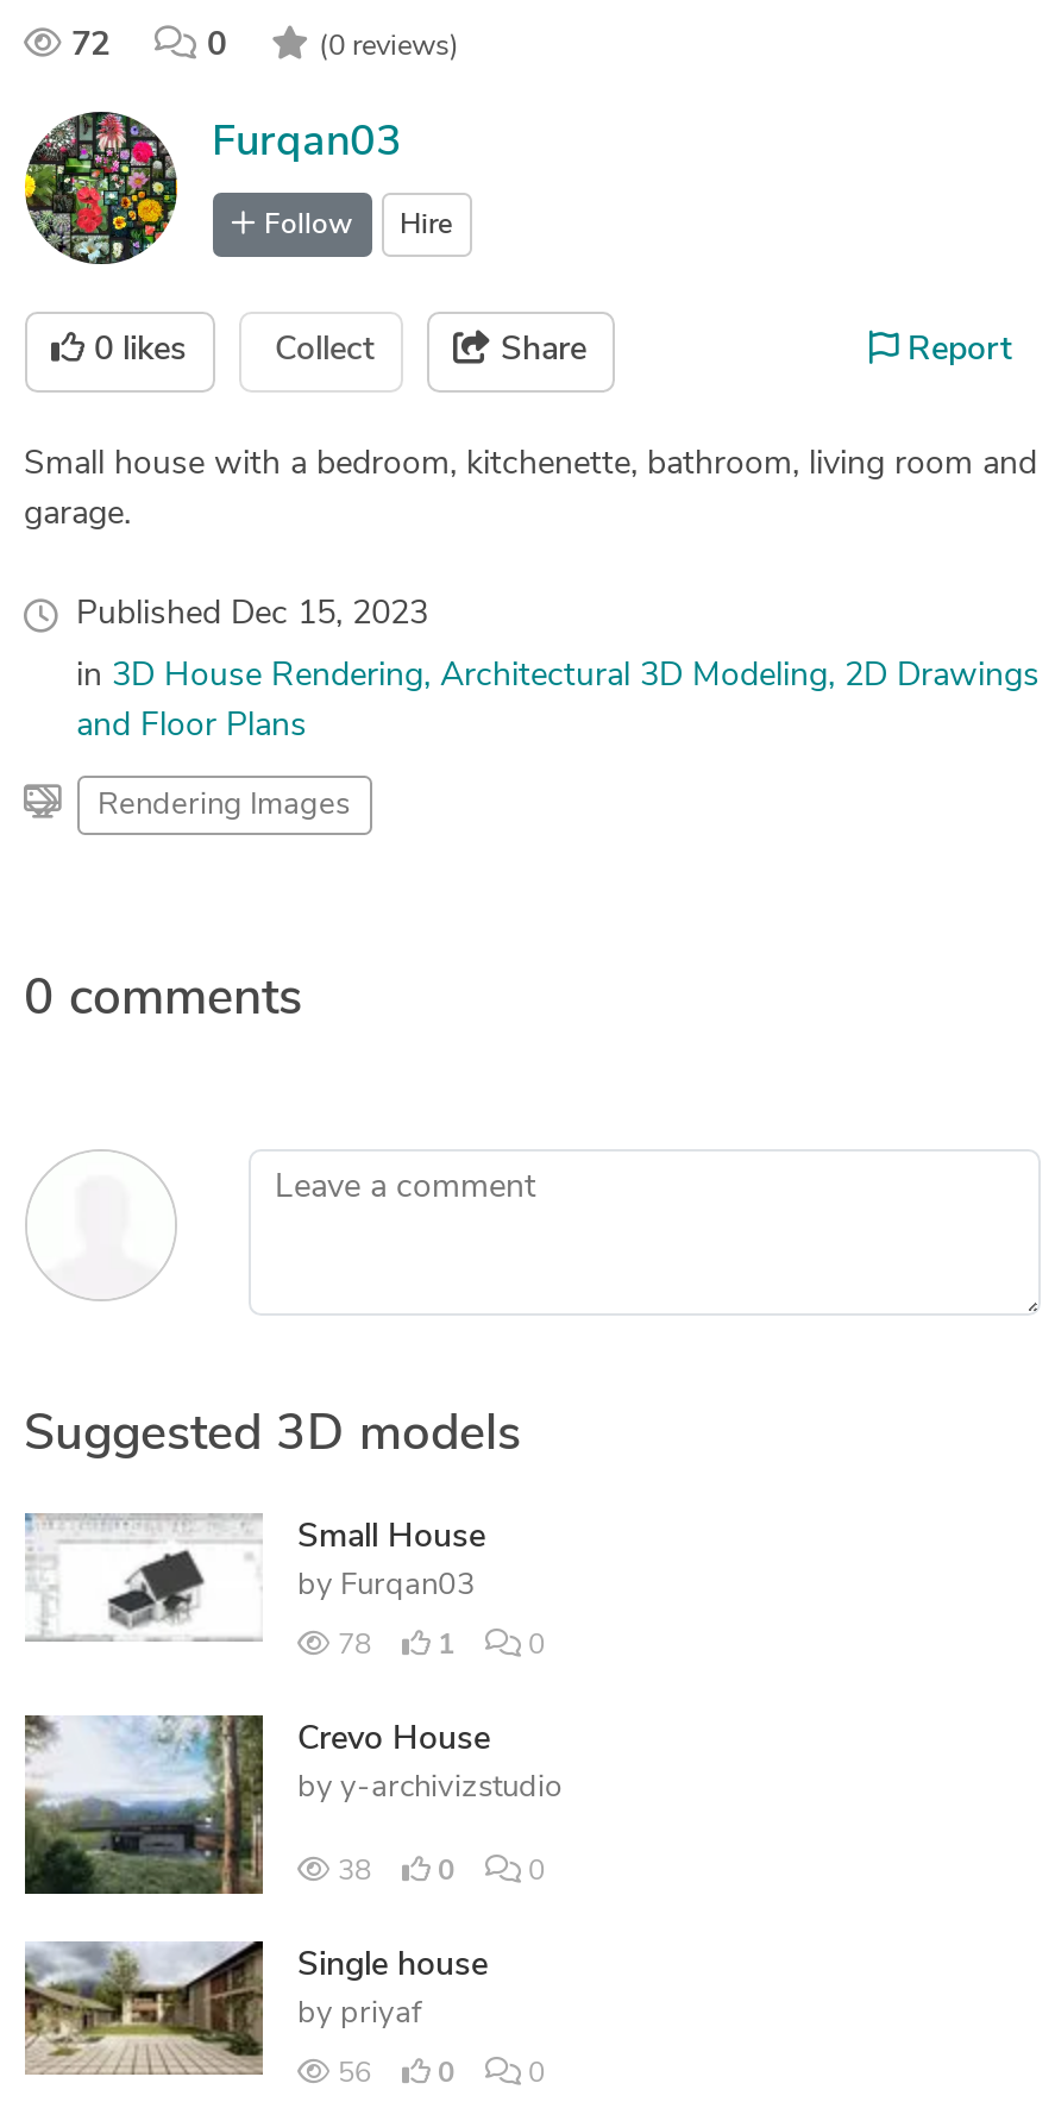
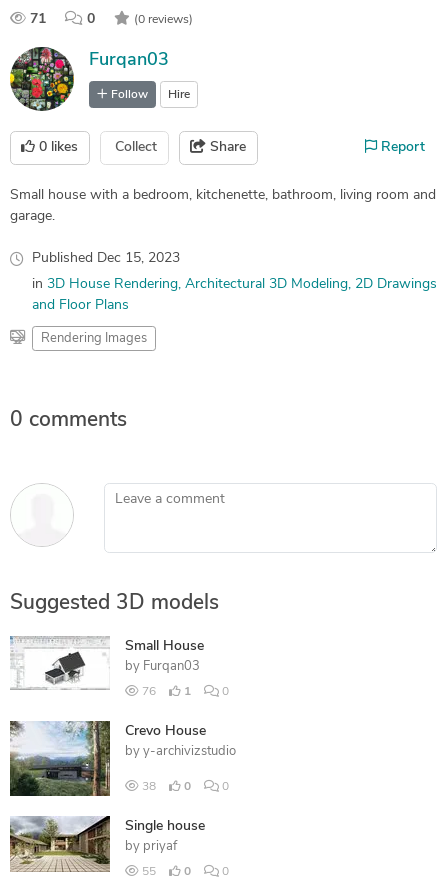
[71,29,109,64] 72 -> [29,12,45,27] 71
[331,1631,378,1659] 78 -> [138,685,158,697] 76
[331,2059,378,2088] 56 -> [138,865,158,877] 55

